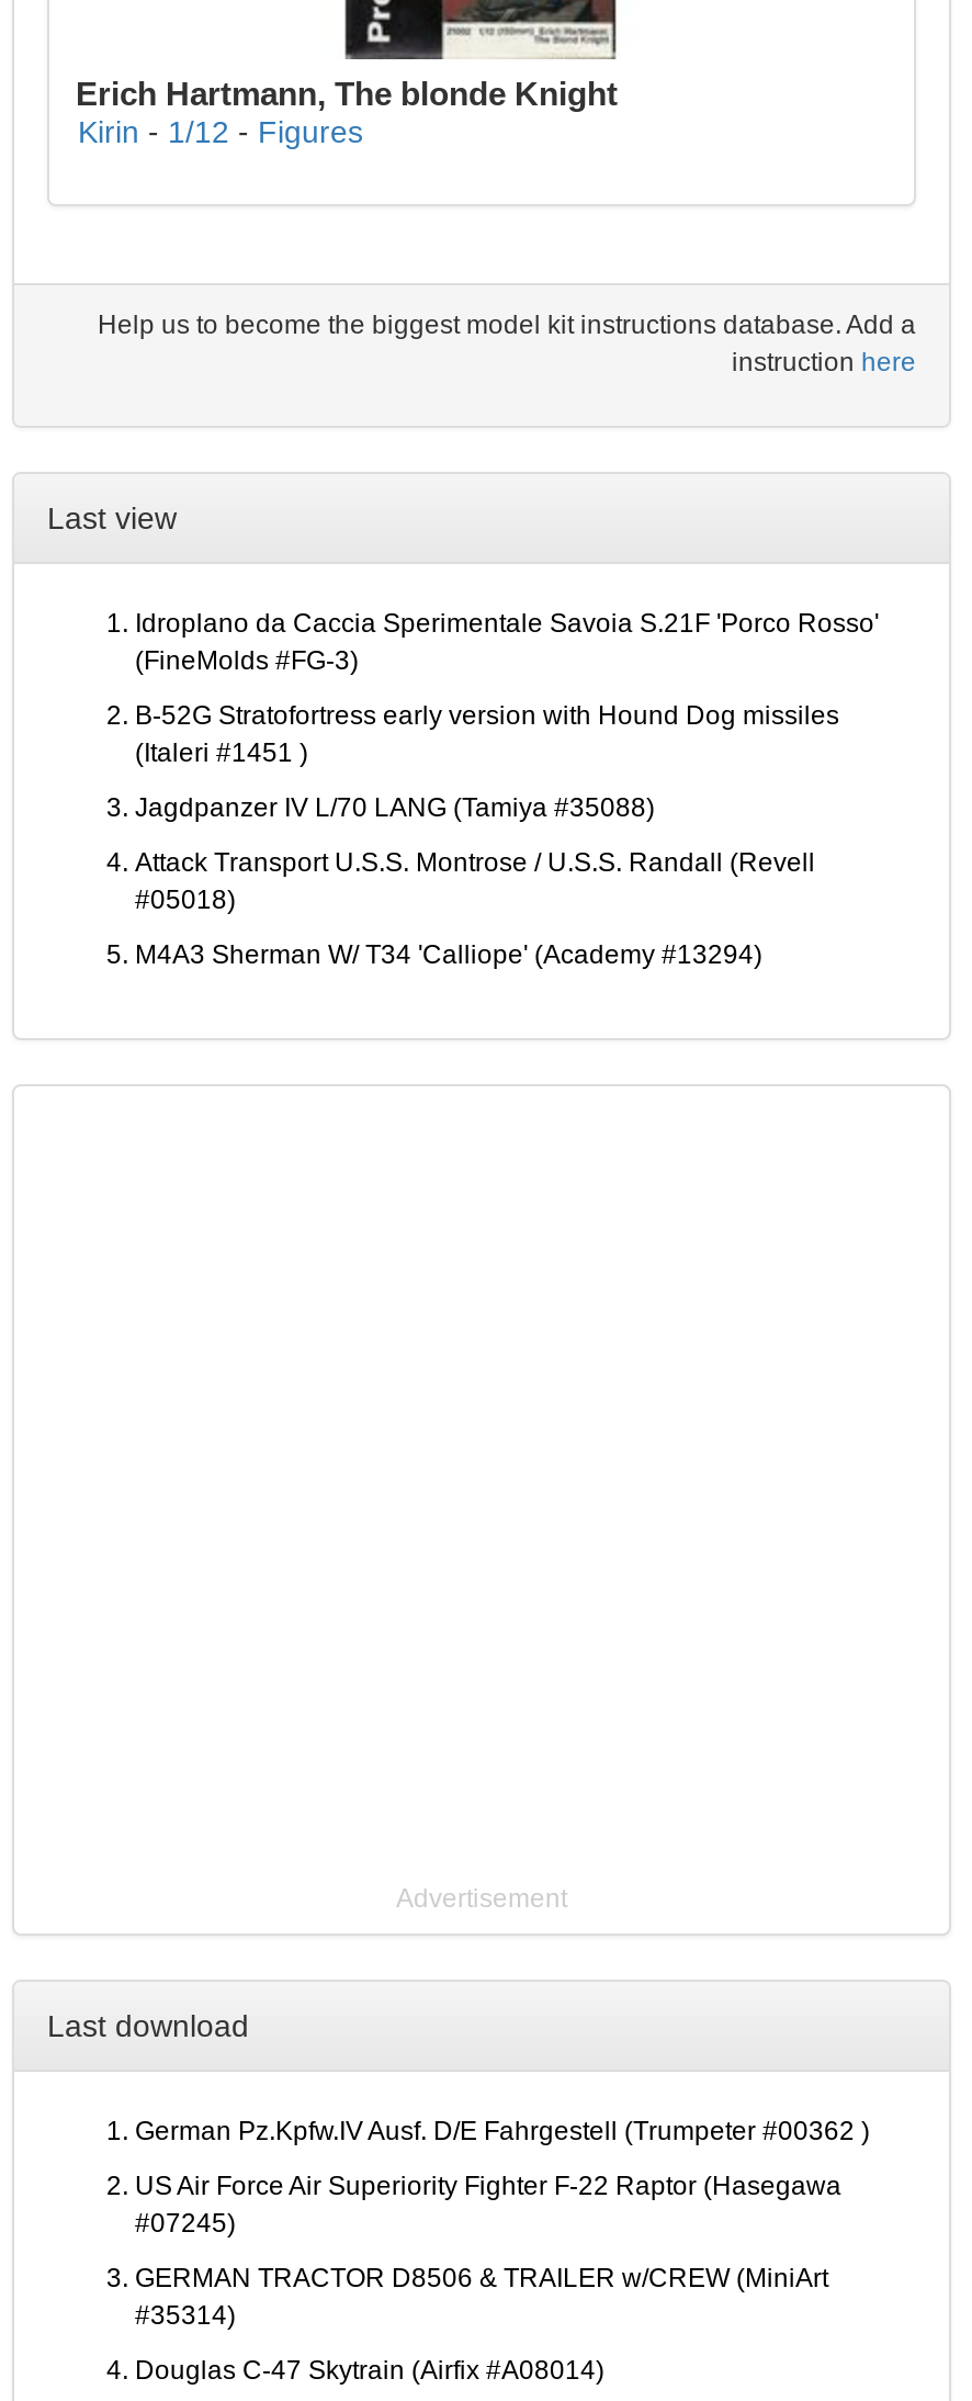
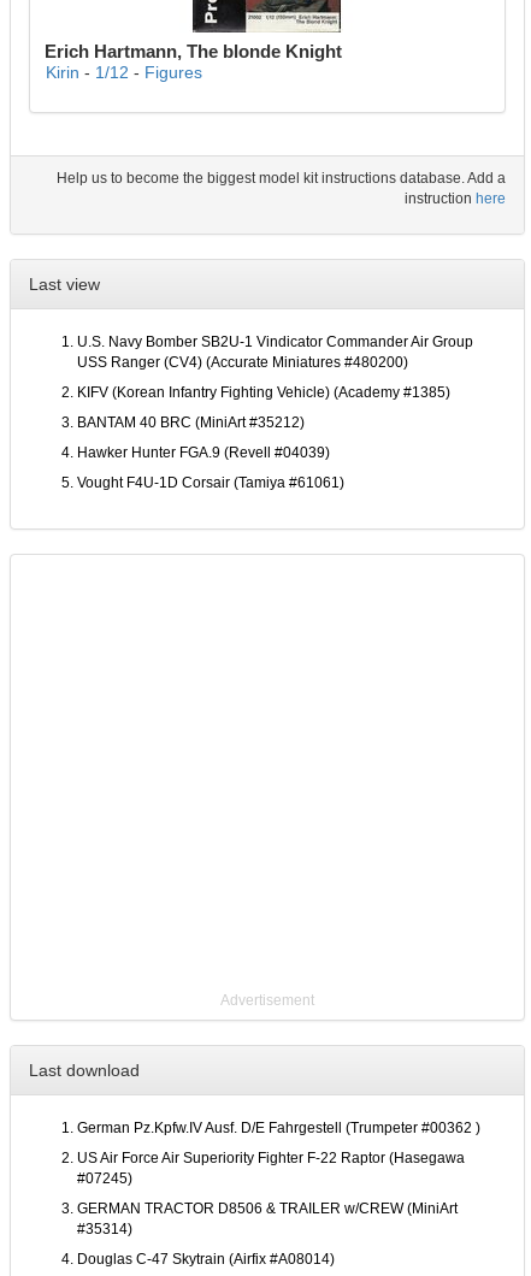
[135,608,879,676] Idroplano da Caccia Sperimentale Savoia S.21F 'Porco Rosso' | (FineMolds #FG-3) -> [77,333,473,371] U.S. Navy Bomber SB2U-1 Vindicator Commander Air Group | USS Ranger (CV4) (Accurate Miniatures #480200)
[135,700,839,768] B-52G Stratofortress early version with Hound Dog missiles | (Italeri #1451 ) -> [77,384,450,401] KIFV (Korean Infantry Fighting Vehicle) (Academy #1385)
[135,792,655,823] Jagdpanzer IV L/70 LANG (Tamiya #35088) -> [77,414,305,431] BANTAM 40 BRC (MiniArt #35212)
[135,847,815,915] Attack Transport U.S.S. Montrose / U.S.S. Randall (Revell | #05018) -> [77,444,330,461] Hawker Hunter FGA.9 (Revell #04039)
[135,939,762,970] M4A3 Sherman W/ T34 'Calliope' (Academy #13294) -> [77,474,344,491] Vought F4U-1D Corsair (Tamiya #61061)

